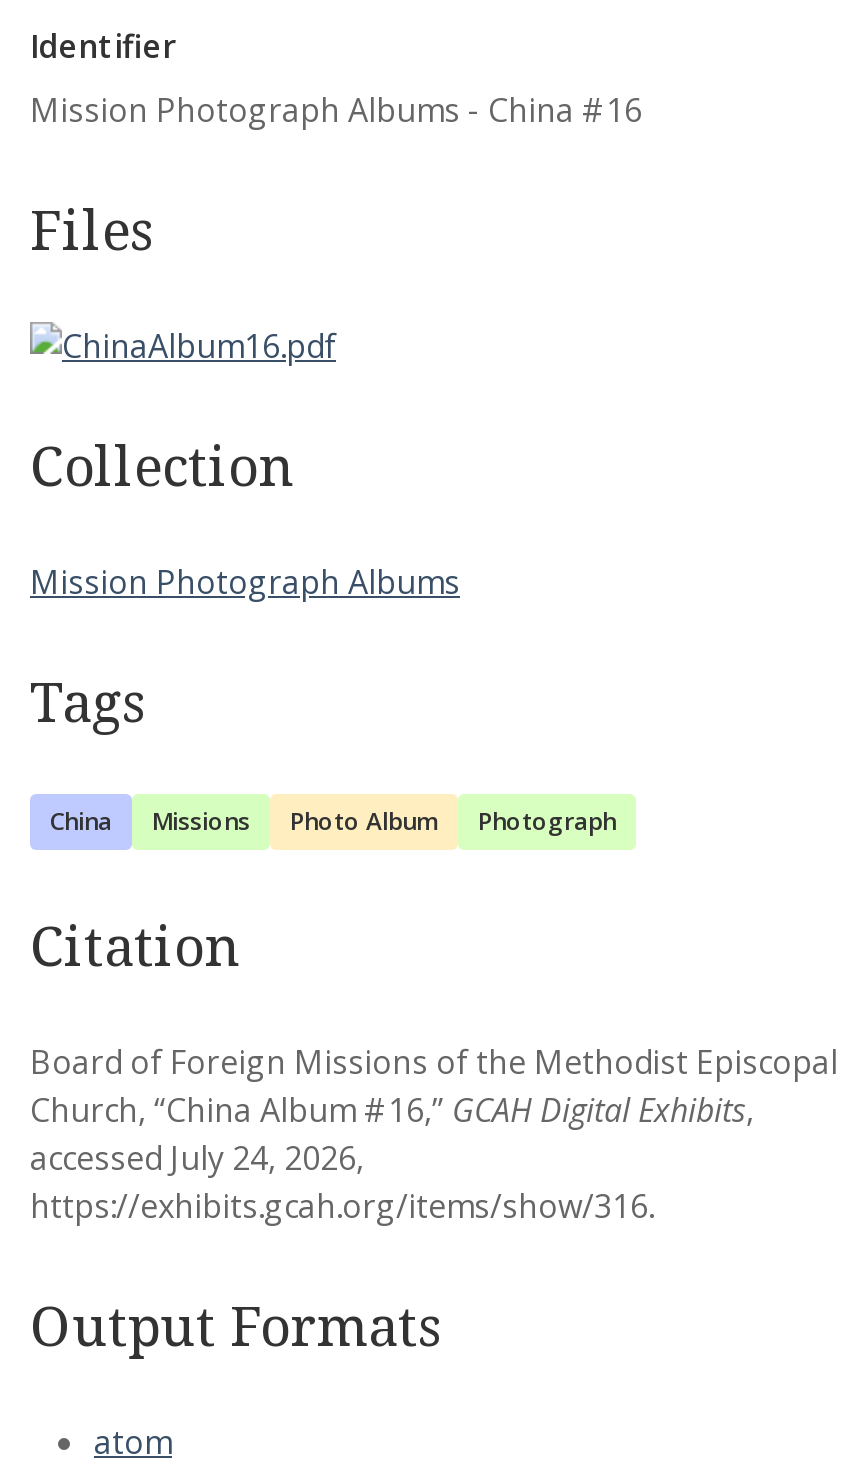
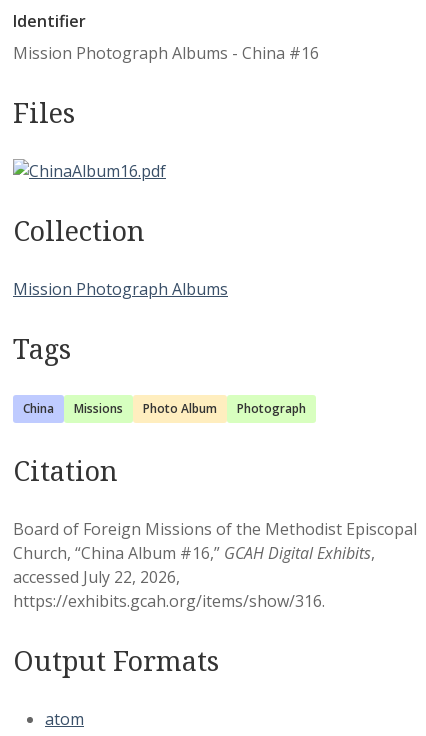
[30,1136,364,1180] accessed July 24, 2026, -> [13,566,180,588] accessed July 22, 2026,

